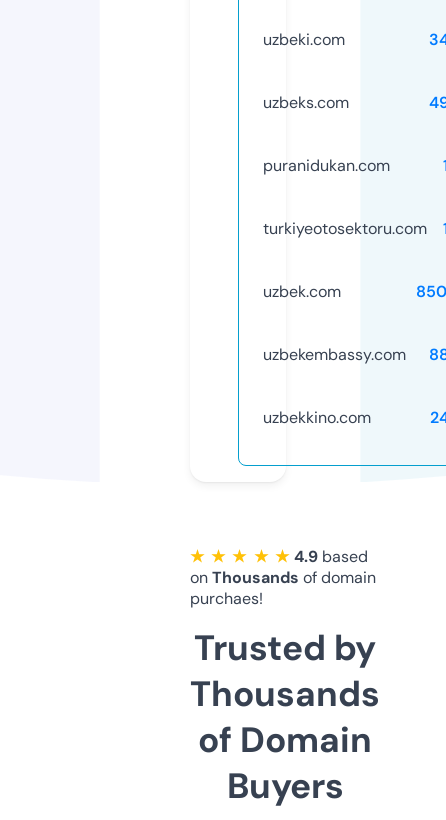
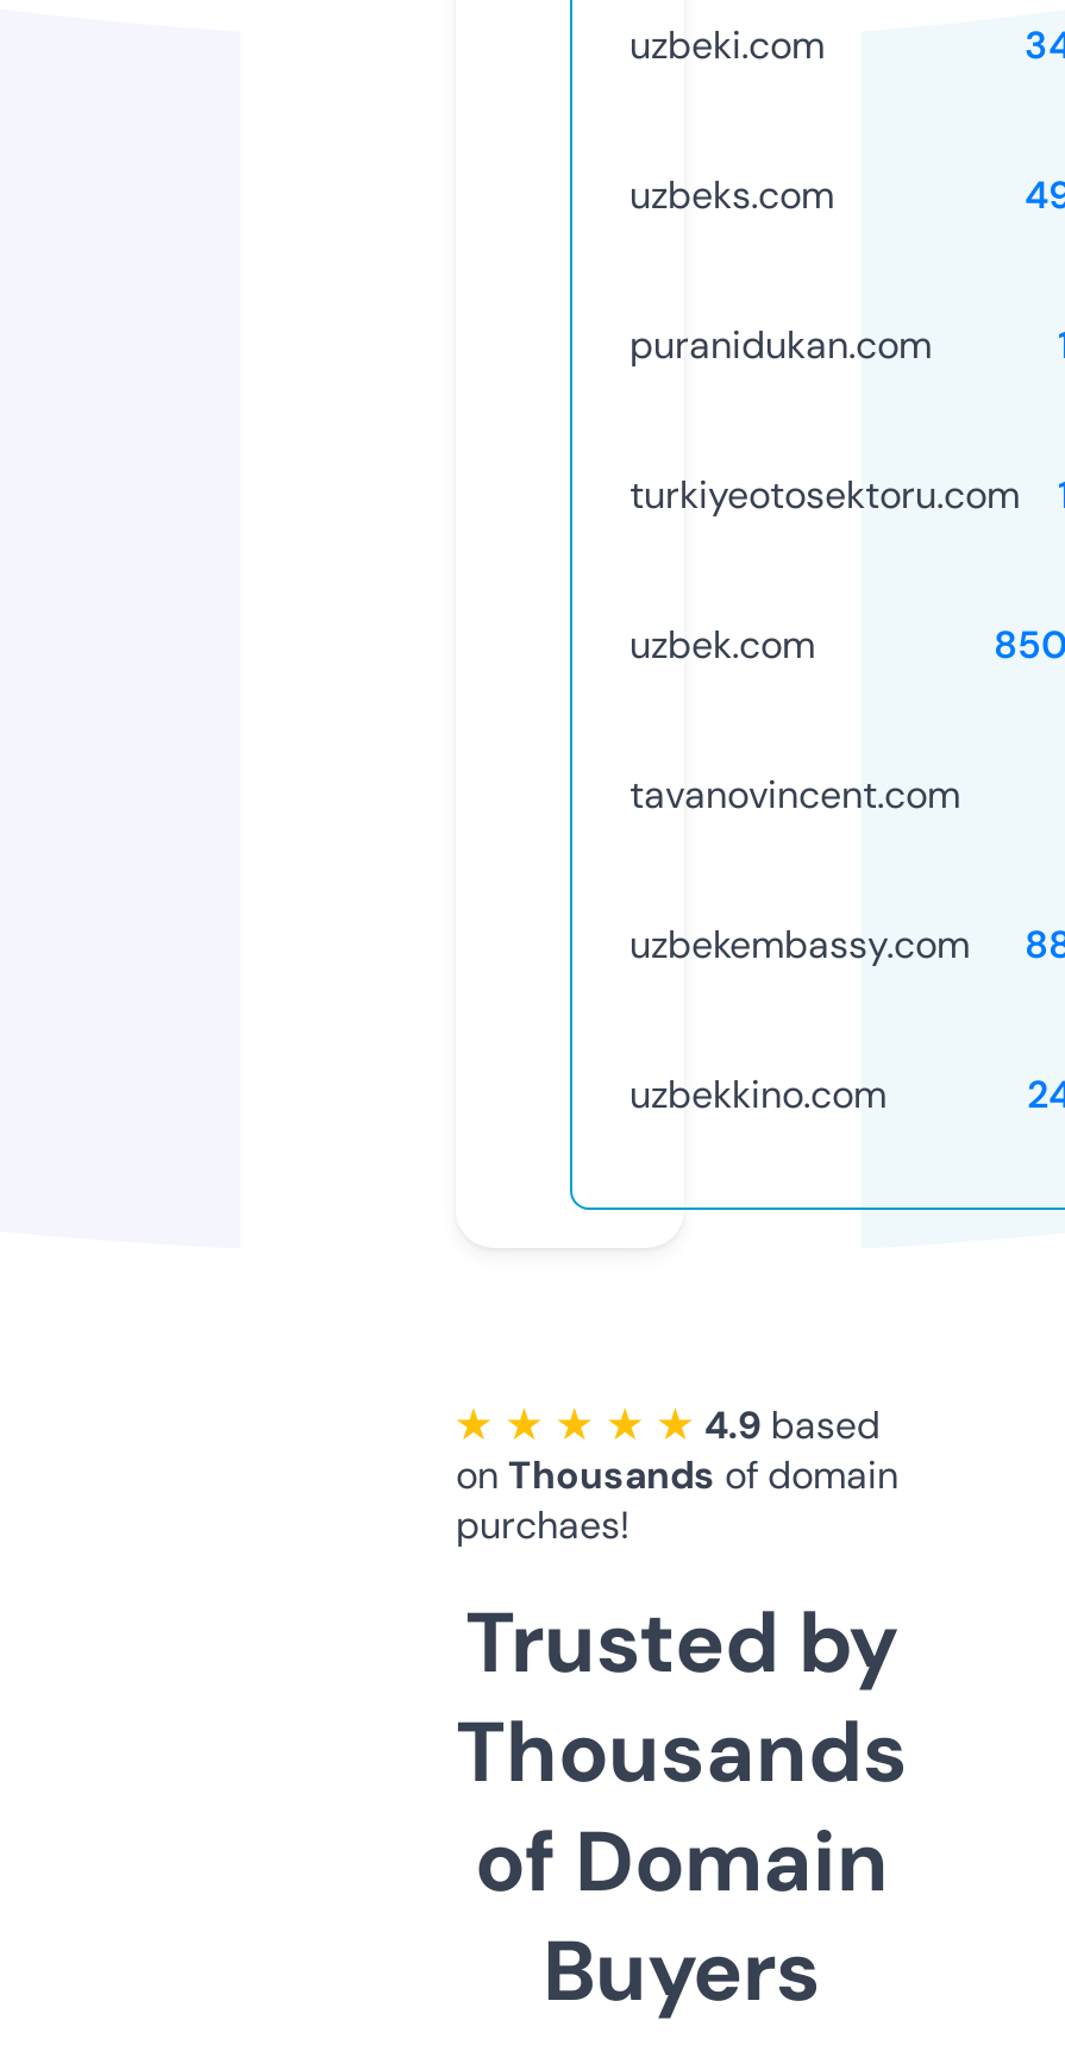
none -> [629,769,960,819] tavanovincent.com

